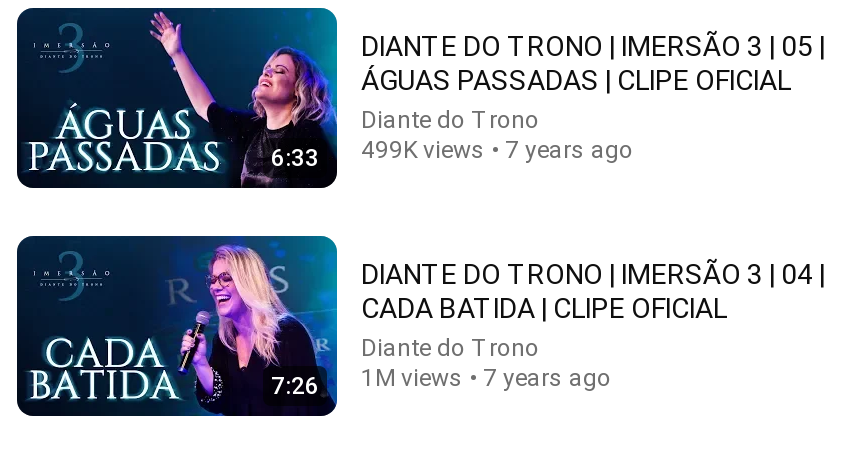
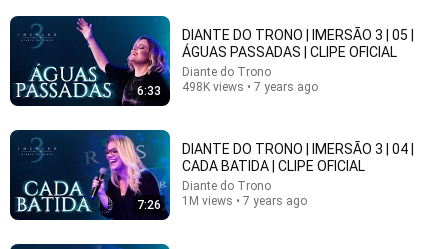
[361,136,633,164] 499K views • 7 years ago -> [182,80,318,94] 498K views • 7 years ago

